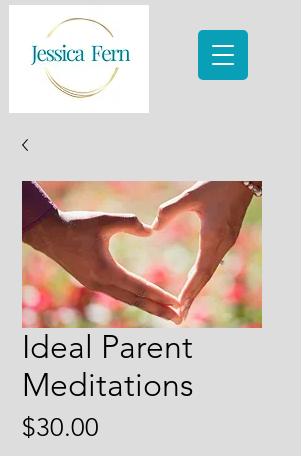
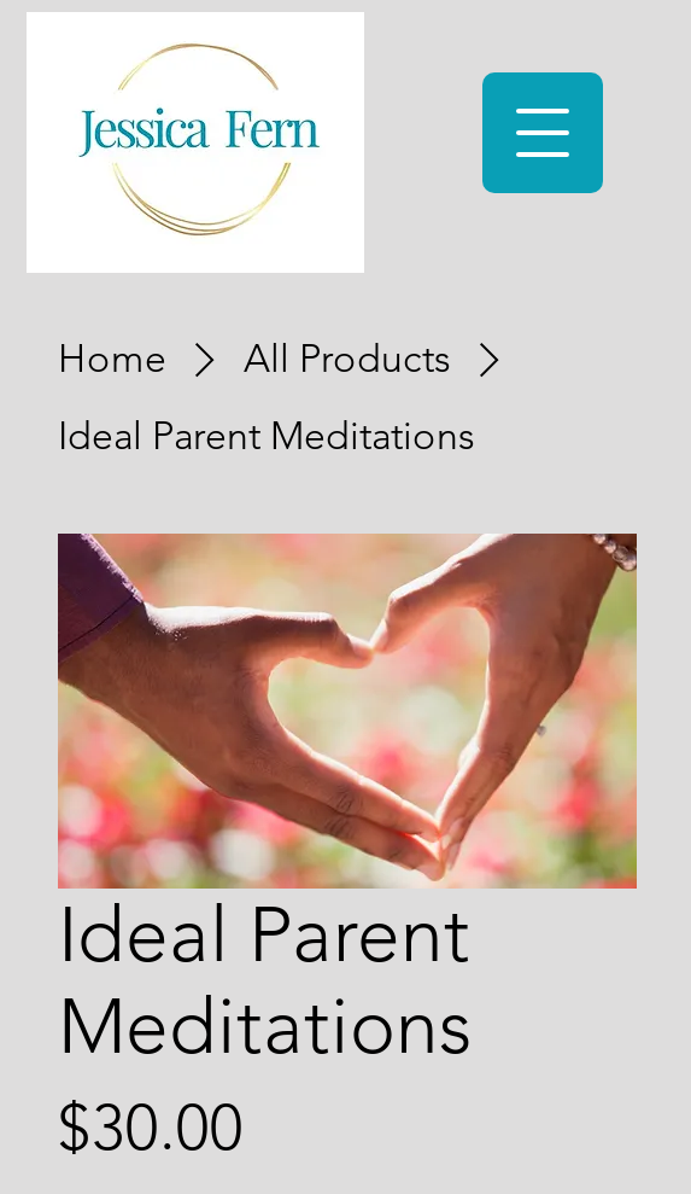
none -> [58,336,475,459] Home | All Products | Ideal Parent Meditations

